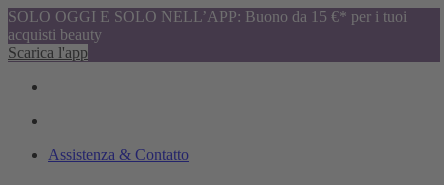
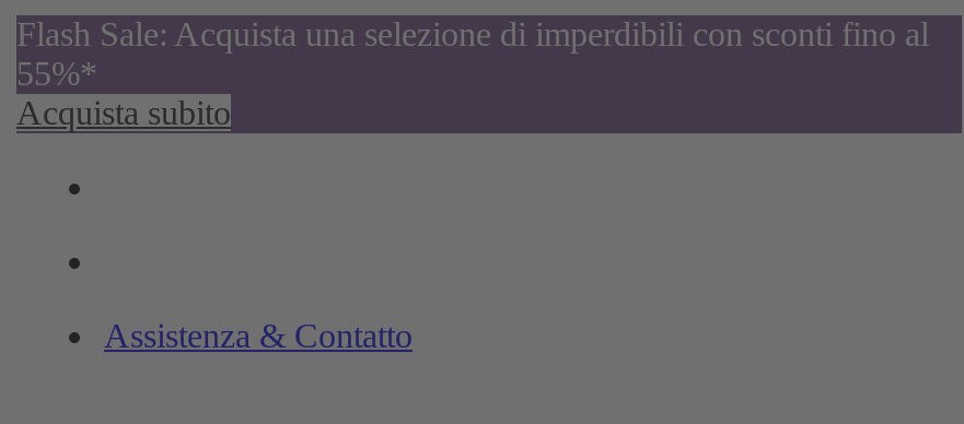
[8,8,407,61] SOLO OGGI E SOLO NELL’APP: Buono da 15 €* per i tuoi | acquisti beauty | Scarica l'app -> [16,15,929,131] Flash Sale: Acquista una selezione di imperdibili con sconti fino al | 55%* | Acquista subito

